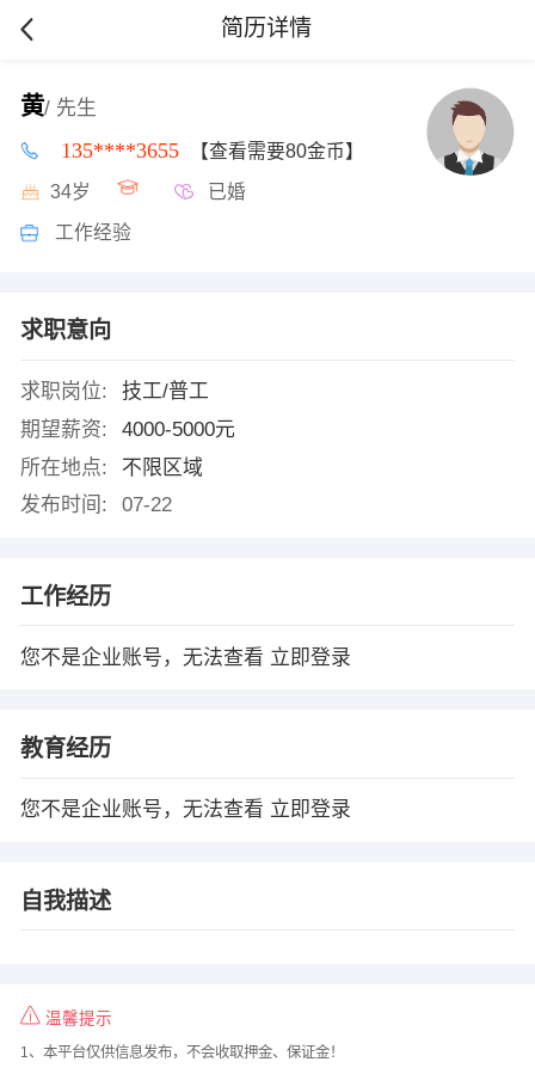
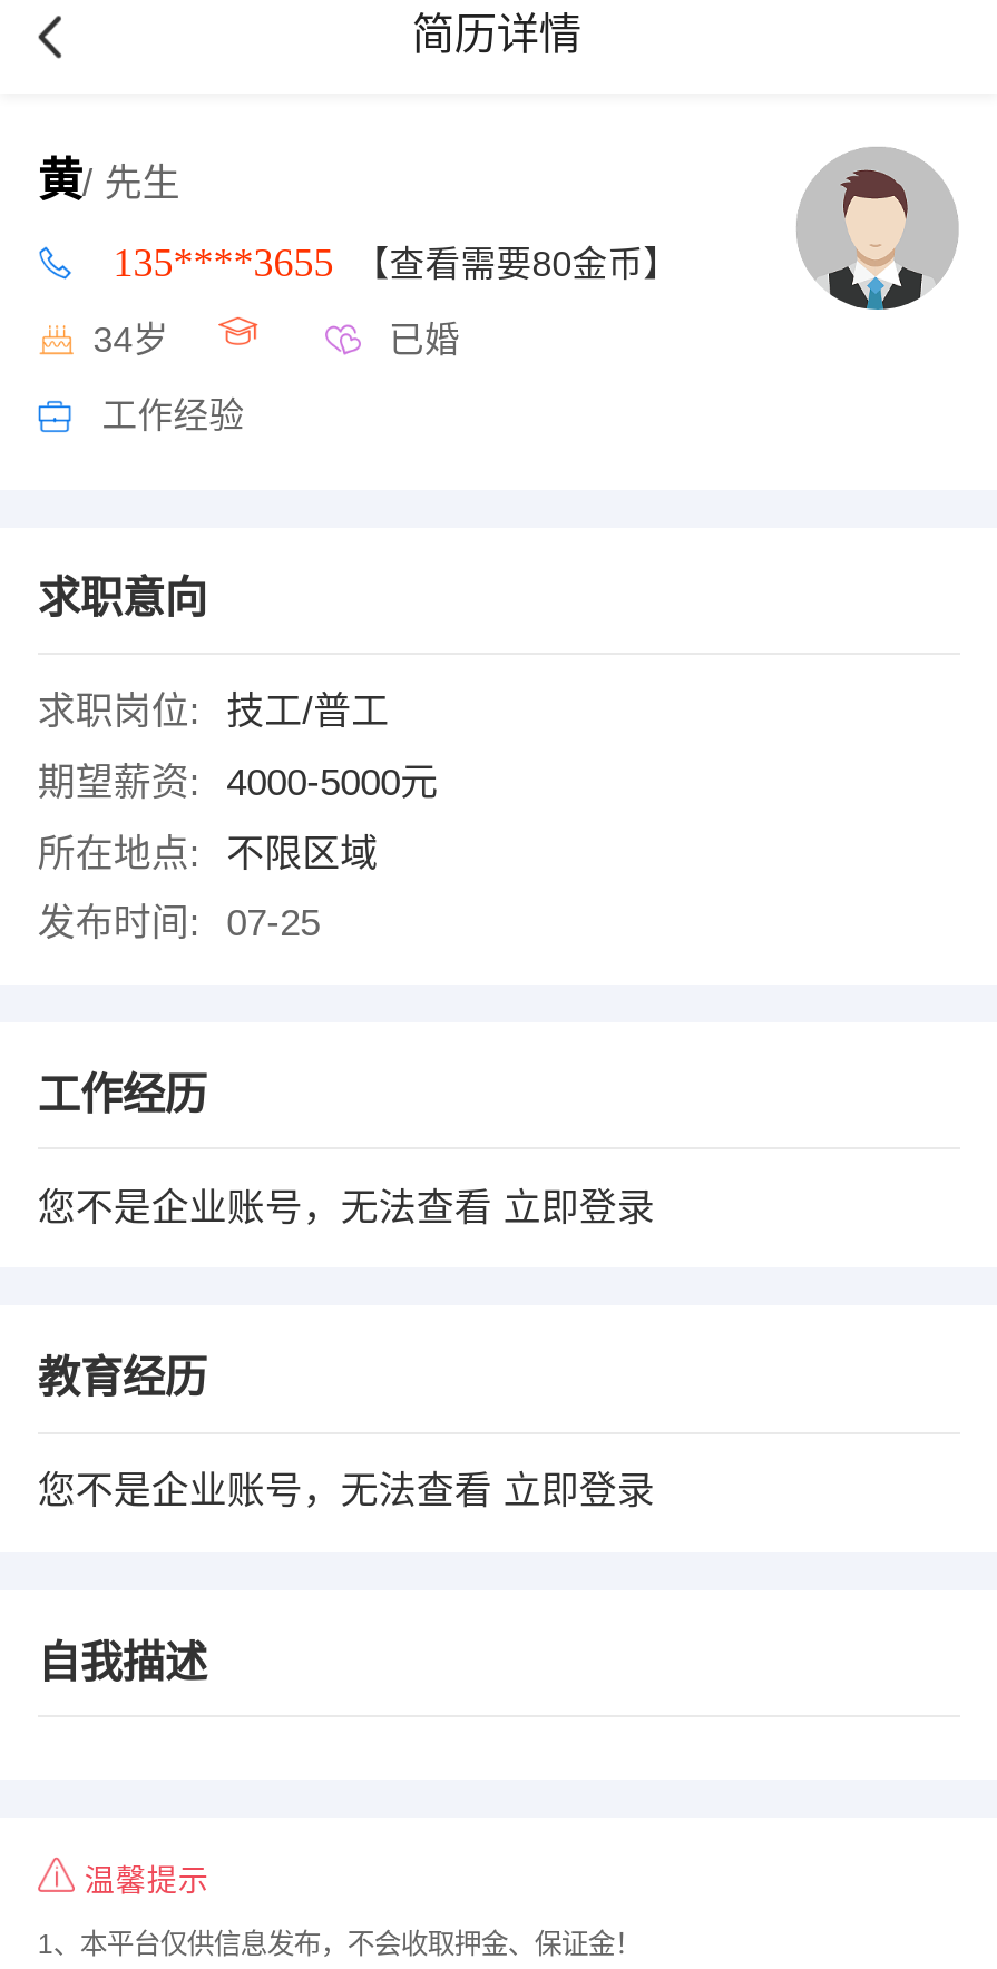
[20,494,172,516] 发布时间: 07-22 -> [38,903,320,945] 发布时间: 07-25

